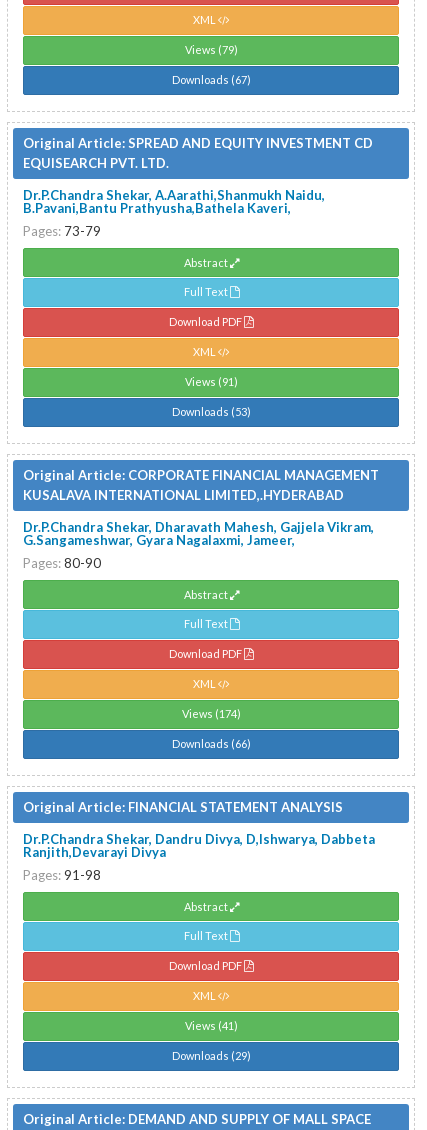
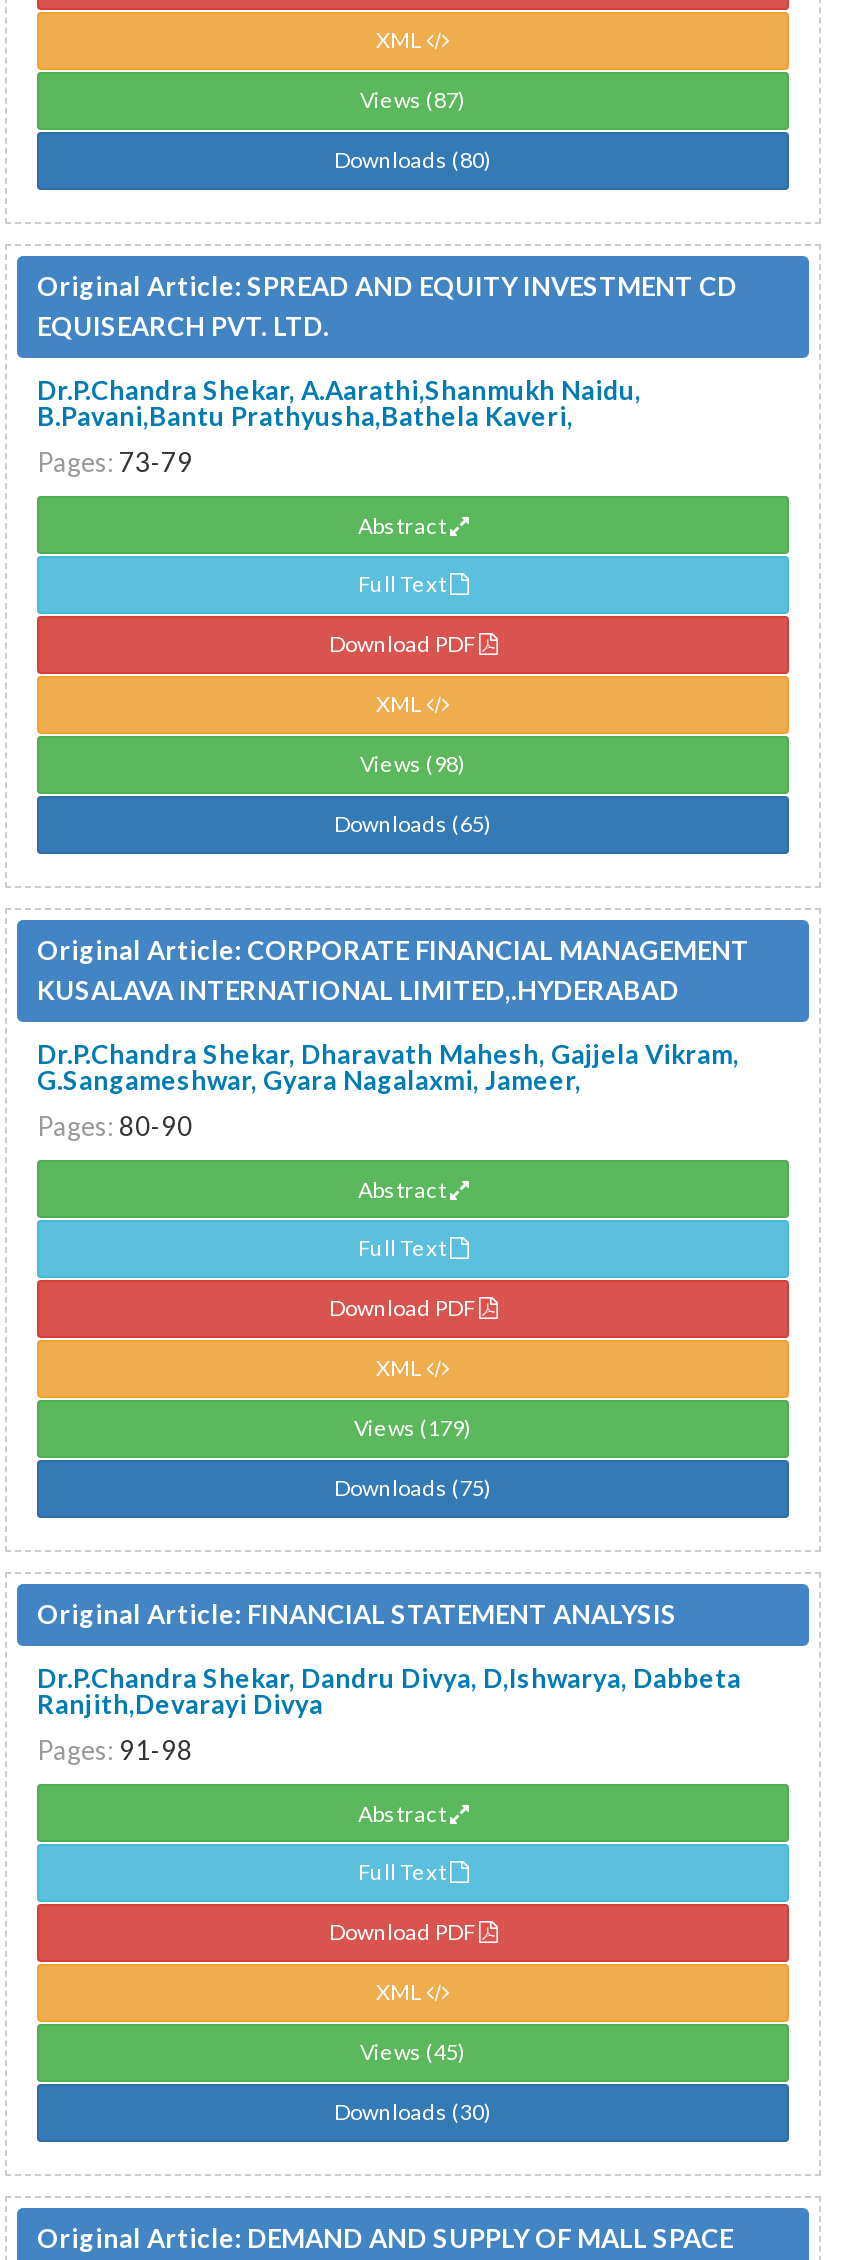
[184,43,237,56] Views (79) -> [360,86,466,112] Views (87)
[171,73,250,86] Downloads (67) -> [334,146,492,172] Downloads (80)
[184,375,237,388] Views (91) -> [360,750,466,776] Views (98)
[171,405,250,418] Downloads (53) -> [334,810,492,836] Downloads (65)
[181,707,240,720] Views (174) -> [354,1414,472,1440] Views (179)
[171,737,250,750] Downloads (66) -> [334,1474,492,1500] Downloads (75)
[184,1019,237,1032] Views (41) -> [360,2038,466,2064] Views (45)
[171,1049,250,1062] Downloads (29) -> [334,2098,492,2124] Downloads (30)

